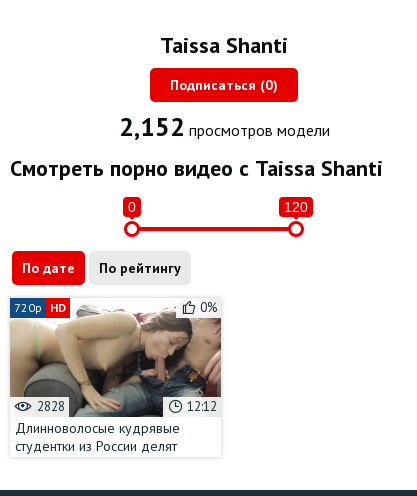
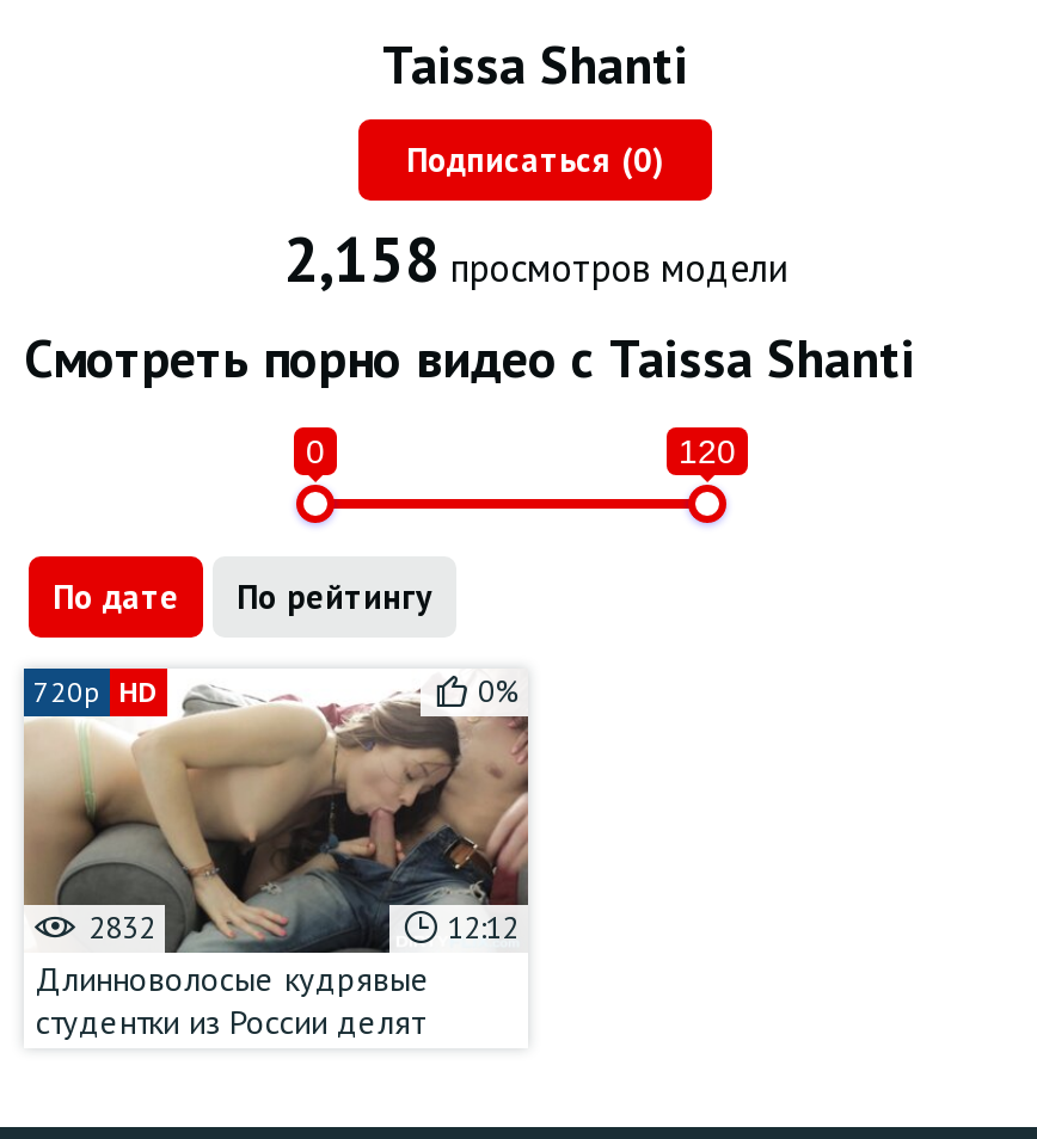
[118,110,329,143] 2,152 просмотров модели -> [283,220,787,298] 2,158 просмотров модели
[34,398,65,415] 2828 -> [81,907,155,947] 2832

